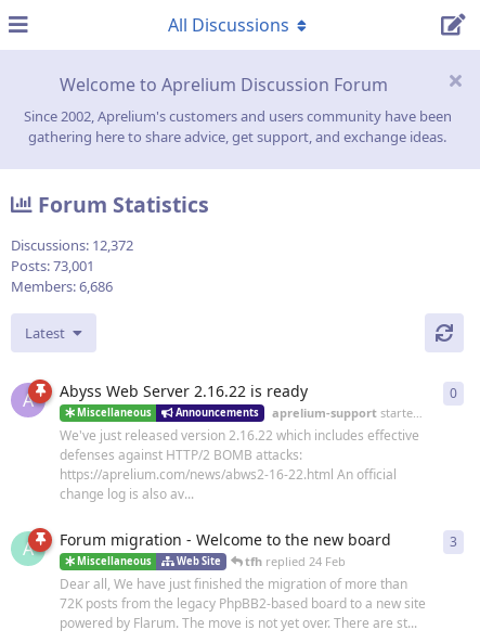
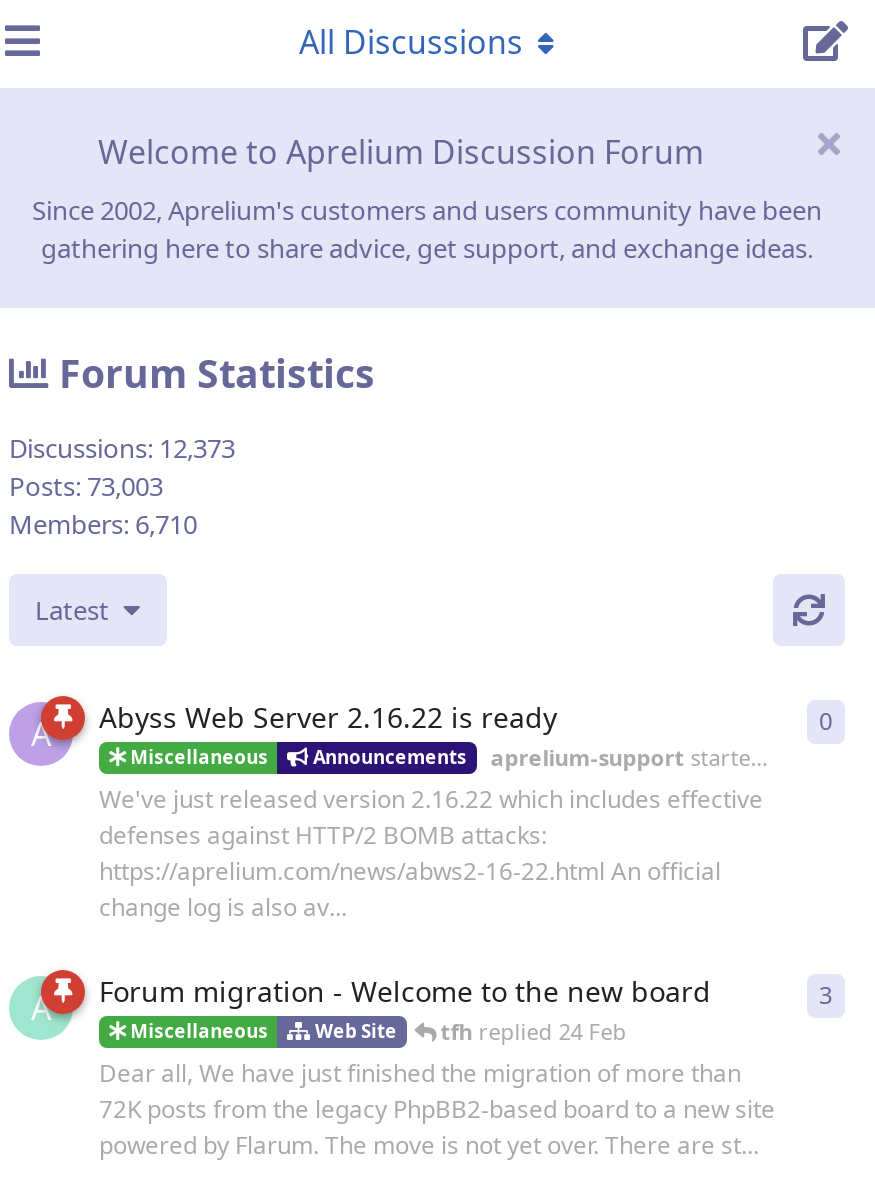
[11,236,133,255] Discussions: 12,372 -> [9,430,235,466] Discussions: 12,373
[11,256,94,276] Posts: 73,001 -> [9,468,163,504] Posts: 73,003
[11,277,113,296] Members: 6,686 -> [9,506,197,542] Members: 6,710

